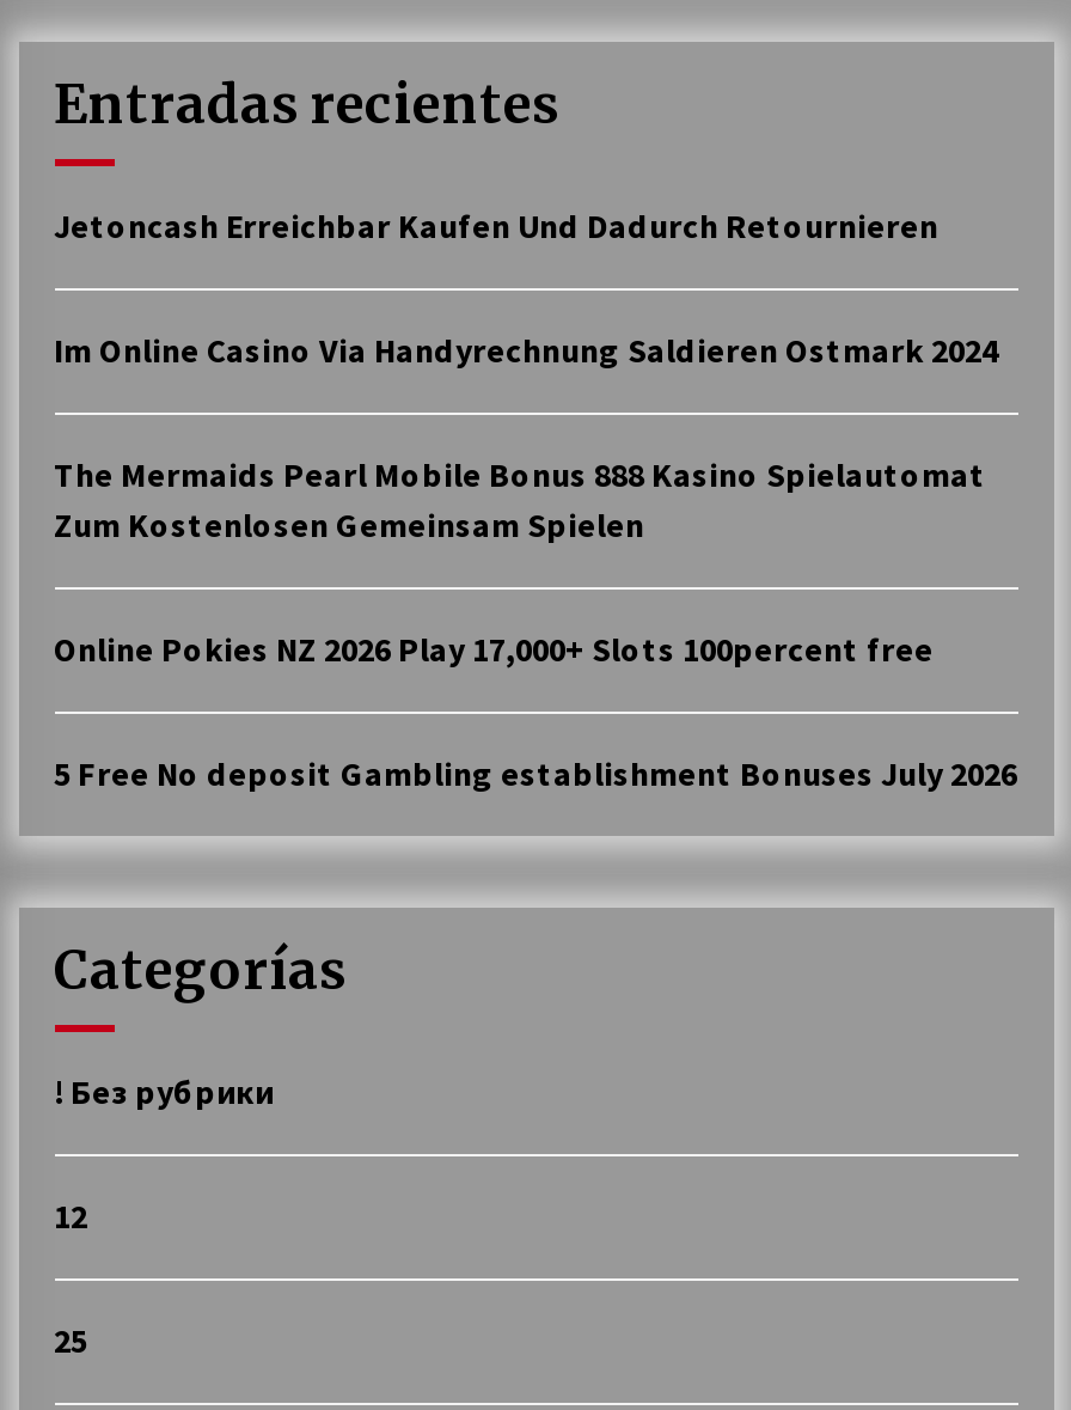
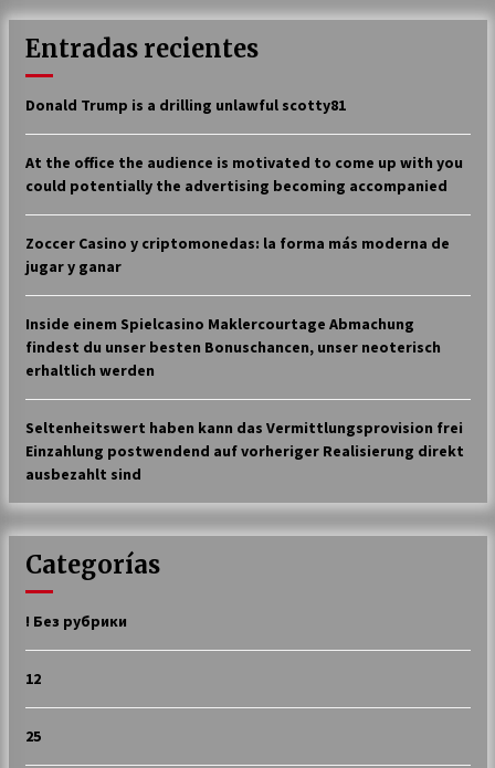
[54,205,938,248] Jetoncash Erreichbar Kaufen Und Dadurch Retournieren -> [25,95,345,115] Donald Trump is a drilling unlawful scotty81
[54,329,998,372] Im Online Casino Via Handyrechnung Saldieren Ostmark 2024 -> [25,152,462,196] At the office the audience is motivated to come up with you | could potentially the advertising becoming accompanied
[54,453,986,547] The Mermaids Pearl Mobile Bonus 888 Kasino Spielautomat | Zum Kostenlosen Gemeinsam Spielen -> [25,233,449,276] Zoccer Casino y criptomonedas: la forma más moderna de | jugar y ganar
[54,628,934,671] Online Pokies NZ 2026 Play 17,000+ Slots 100percent free -> [25,314,440,380] Inside einem Spielcasino Maklercourtage Abmachung | findest du unser besten Bonuschancen, unser neoterisch | erhaltlich werden
[54,752,1017,795] 5 Free No deposit Gambling establishment Bonuses July 2026 -> [25,418,464,484] Seltenheitswert haben kann das Vermittlungsprovision frei | Einzahlung postwendend auf vorheriger Realisierung direkt | ausbezahlt sind

